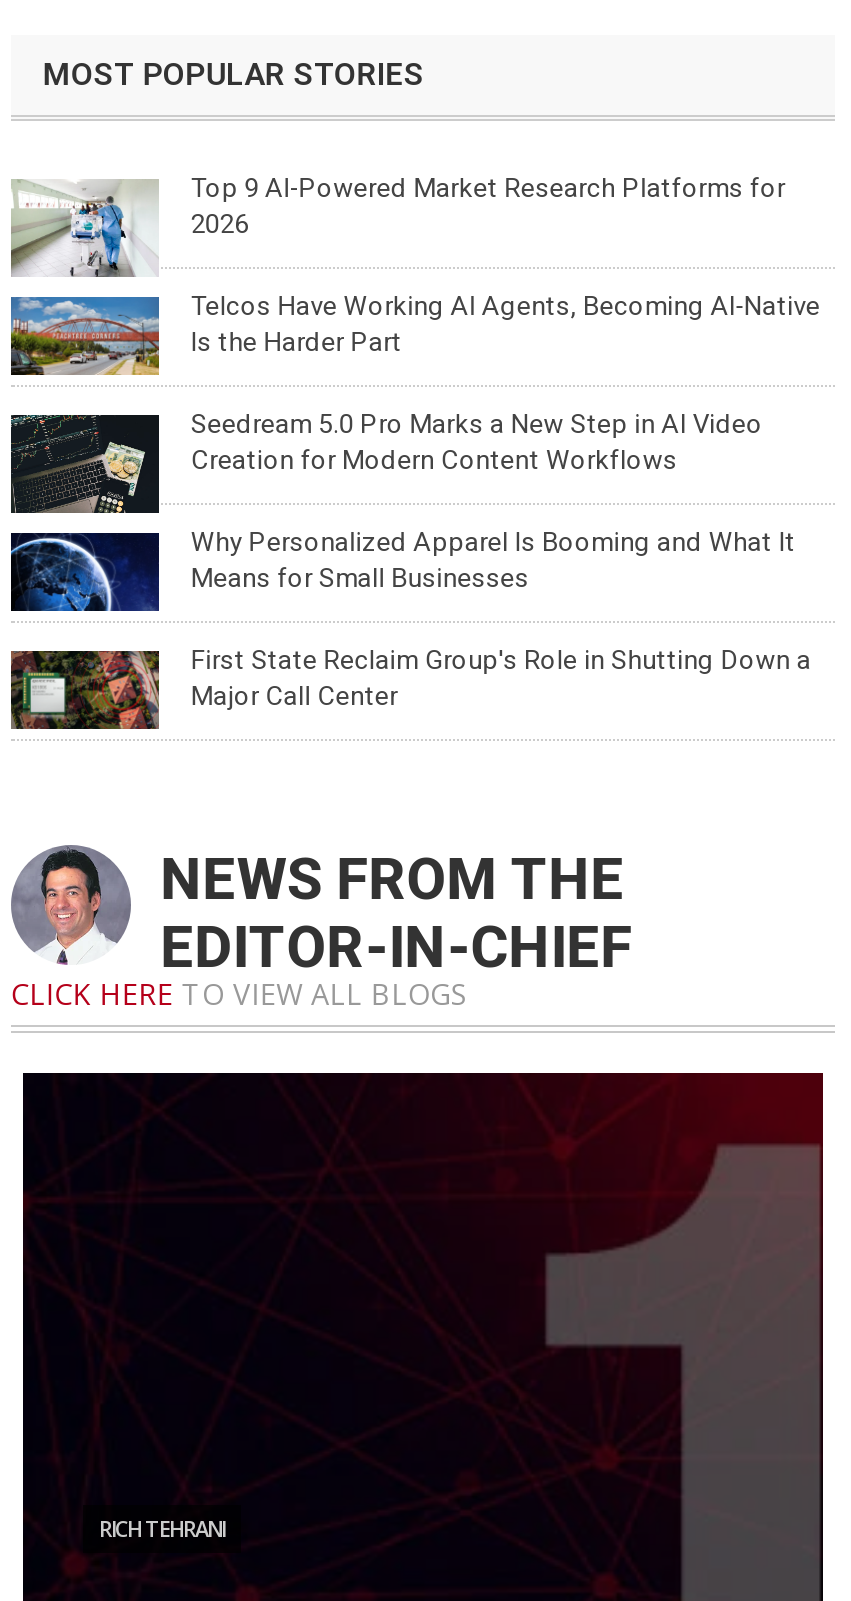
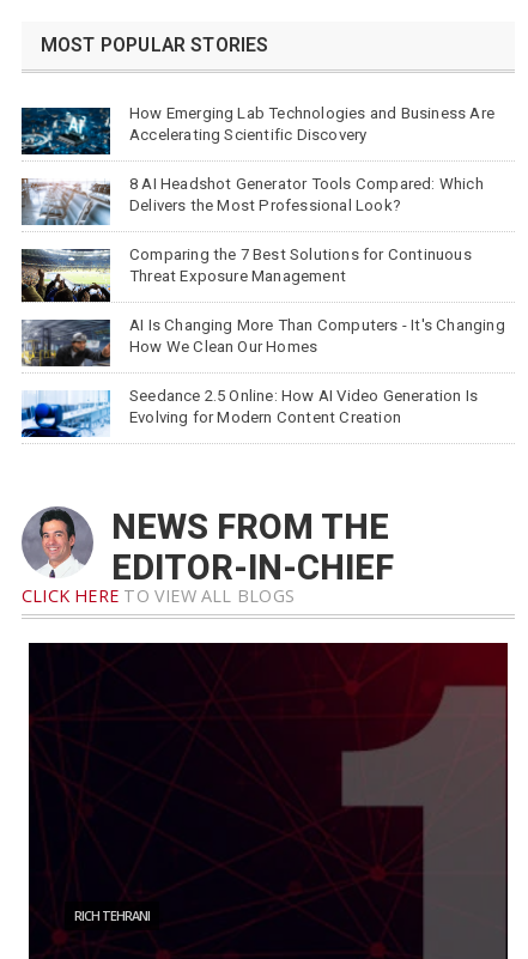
[9,173,785,279] [image] | Top 9 AI-Powered Market Research Platforms for | 2026 -> [20,104,494,166] [image] | How Emerging Lab Technologies and Business Are | Accelerating Scientific Discovery
[11,291,820,377] [image] | Telcos Have Working AI Agents, Becoming AI-Native | Is the Harder Part -> [22,175,483,226] [image] | 8 AI Headshot Generator Tools Compared: Which | Delivers the Most Professional Look?
[9,409,763,515] [image] | Seedream 5.0 Pro Marks a New Step in AI Video | Creation for Modern Content Workflows -> [20,245,471,308] [image] | Comparing the 7 Best Solutions for Continuous | Threat Exposure Management
[9,527,795,613] [image] | Why Personalized Apparel Is Booming and What It | Means for Small Businesses -> [22,316,505,368] [image] | AI Is Changing More Than Computers - It's Changing | How We Clean Our Homes
[9,645,811,731] [image] | First State Reclaim Group's Role in Shutting Down a | Major Call Center -> [20,387,478,438] [image] | Seedance 2.5 Online: How AI Video Generation Is | Evolving for Modern Content Creation

